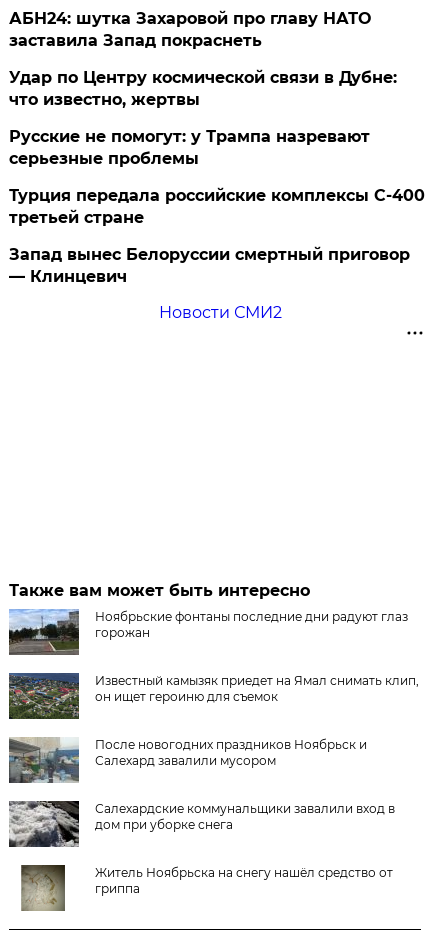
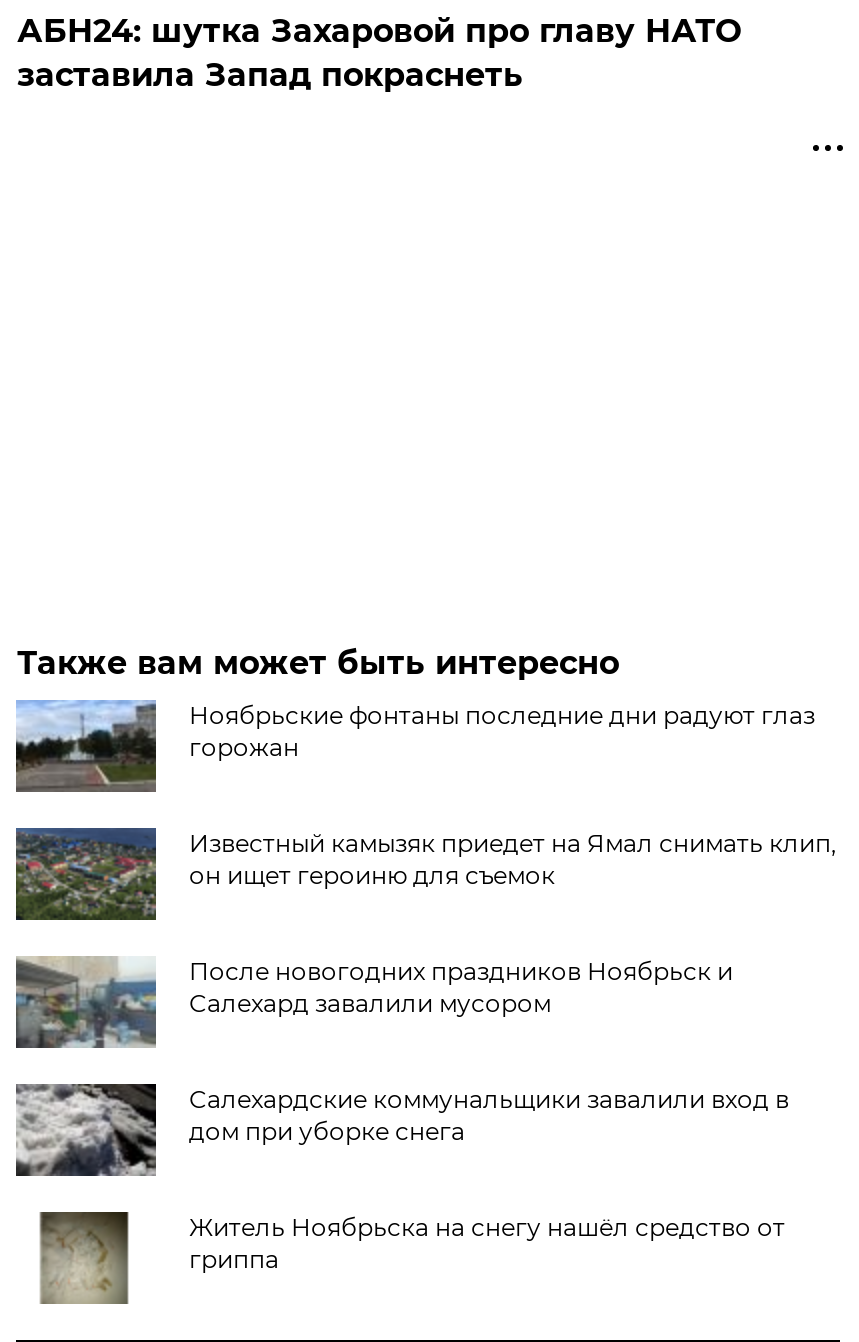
[9,68,425,322] Удар по Центру космической связи в Дубне: | что известно, жертвы | Русские не помогут: у Трампа назревают | серьезные проблемы | Турция передала российские комплексы С-400 | третьей стране | Запад вынес Белоруссии смертный приговор | — Клинцевич | Новости СМИ2 -> none

